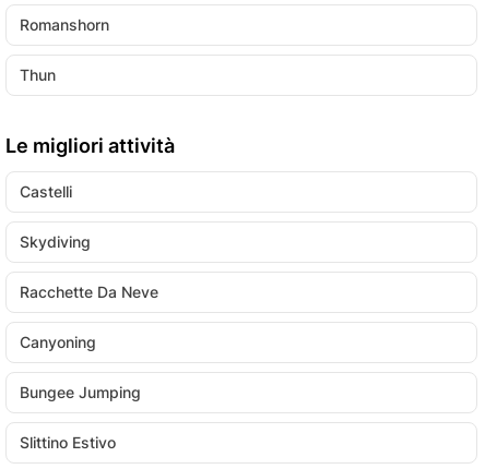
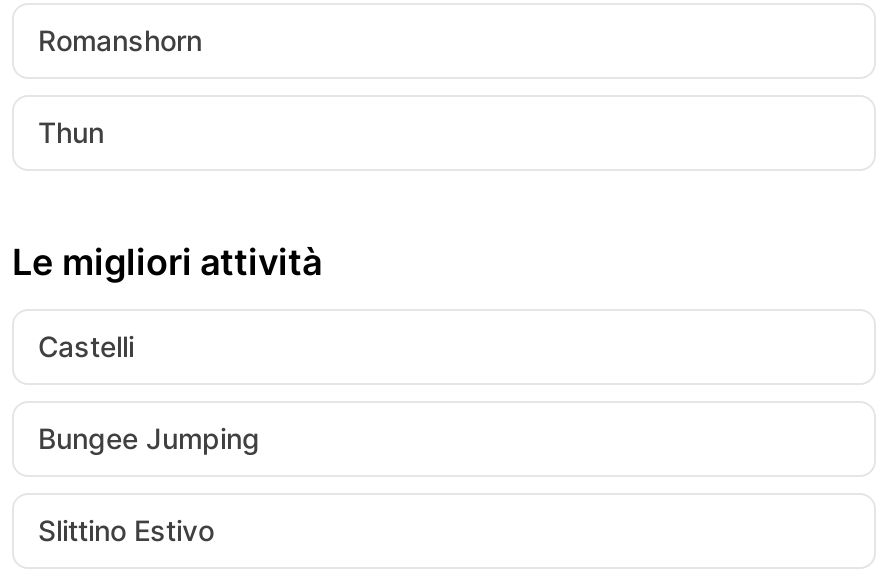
[20,232,158,351] Skydiving | Racchette Da Neve | Canyoning -> none

